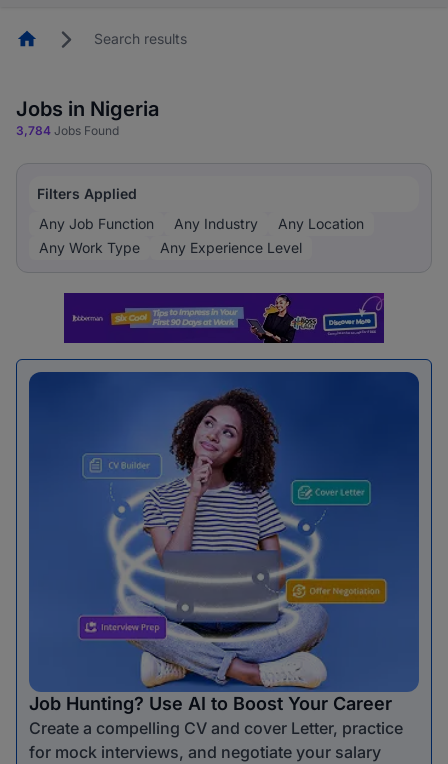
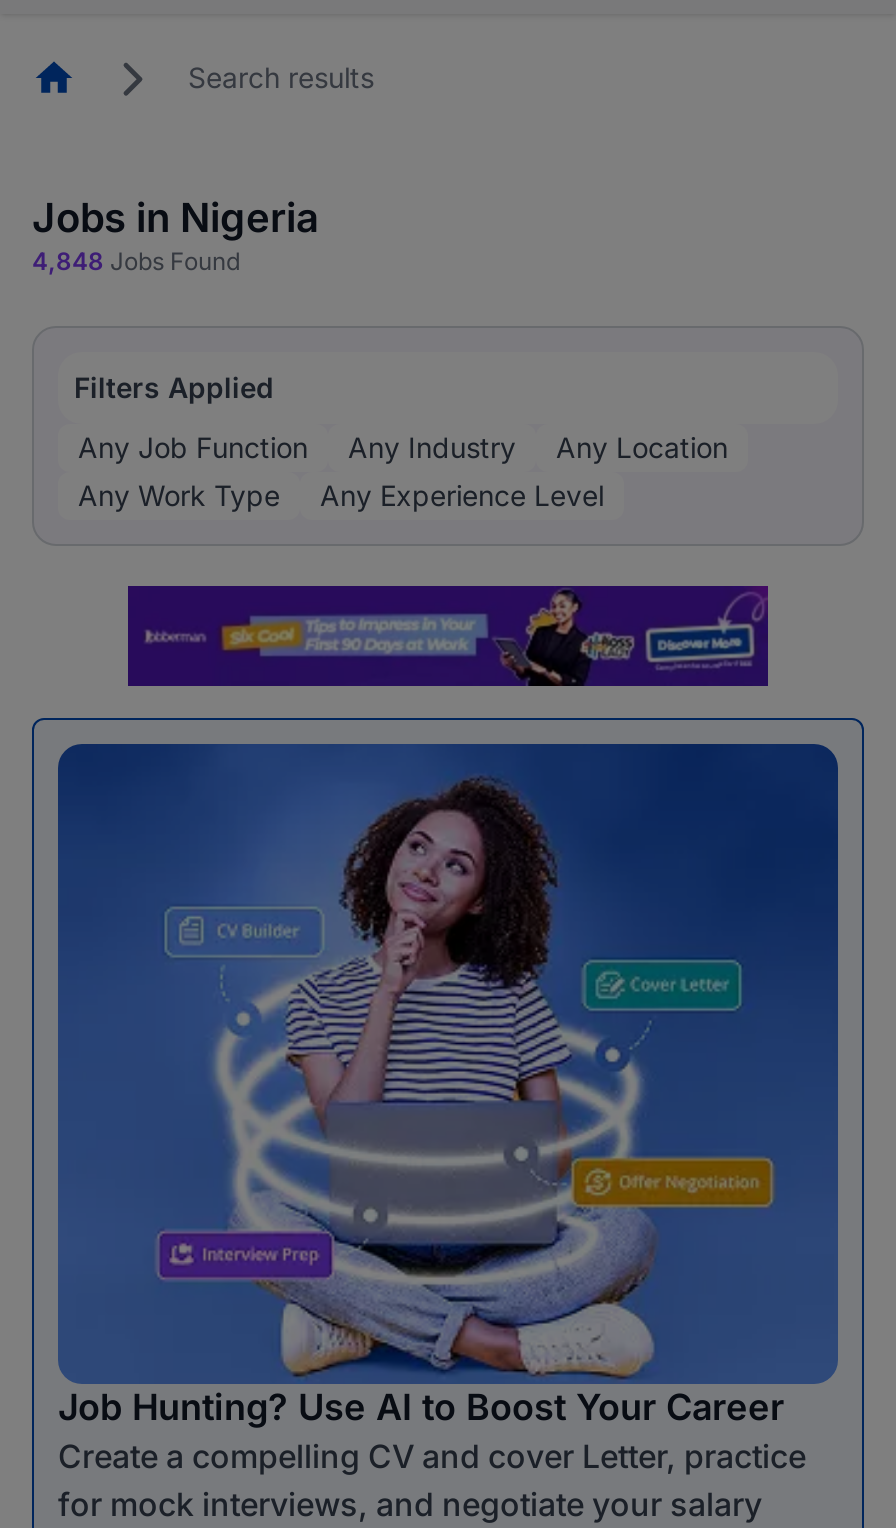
[16,123,119,138] 3,784 Jobs Found -> [32,246,240,276] 4,848 Jobs Found

